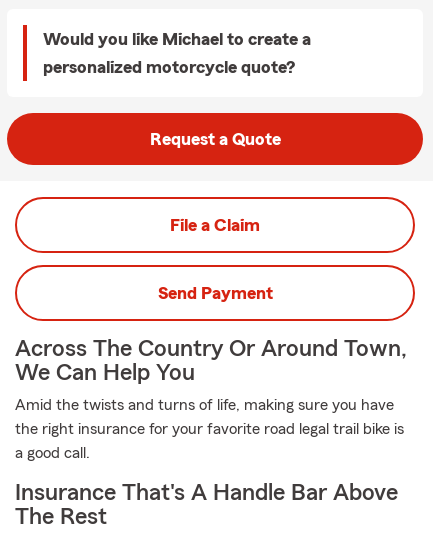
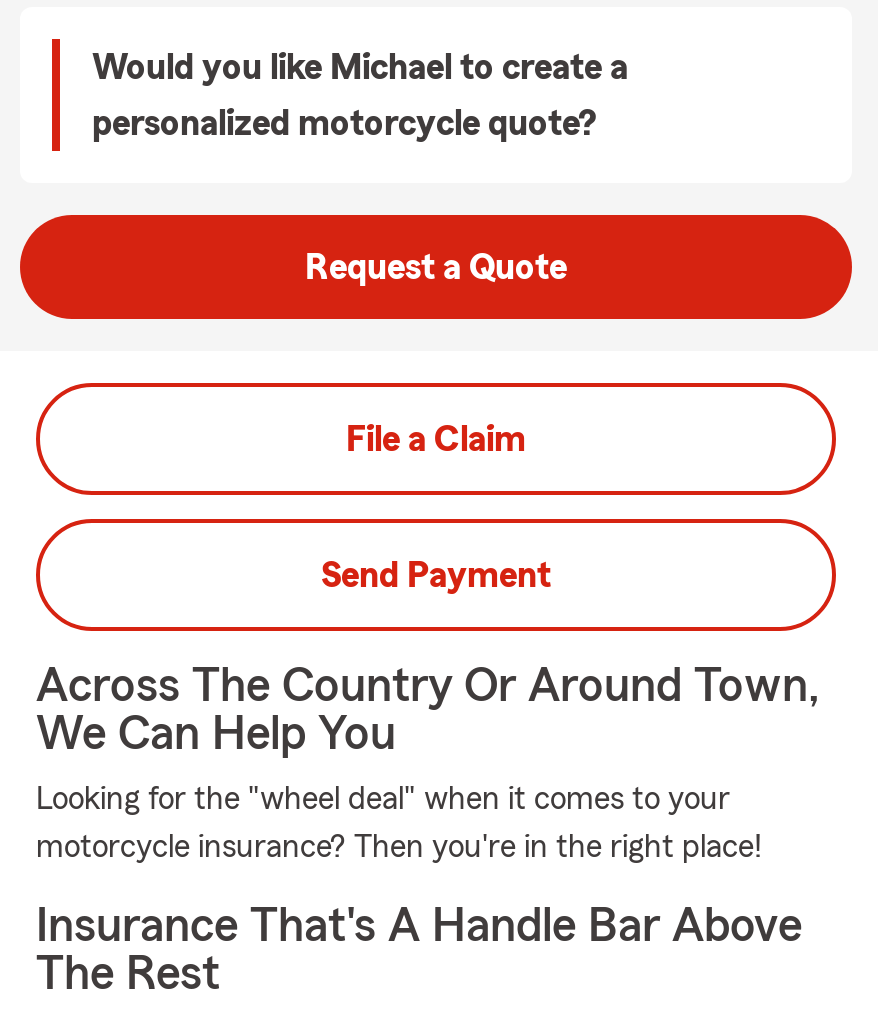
[15,397,404,461] Amid the twists and turns of life, making sure you have | the right insurance for your favorite road legal trail bike is | a good call. -> [36,783,762,863] Looking for the "wheel deal" when it comes to your | motorcycle insurance? Then you're in the right place!

